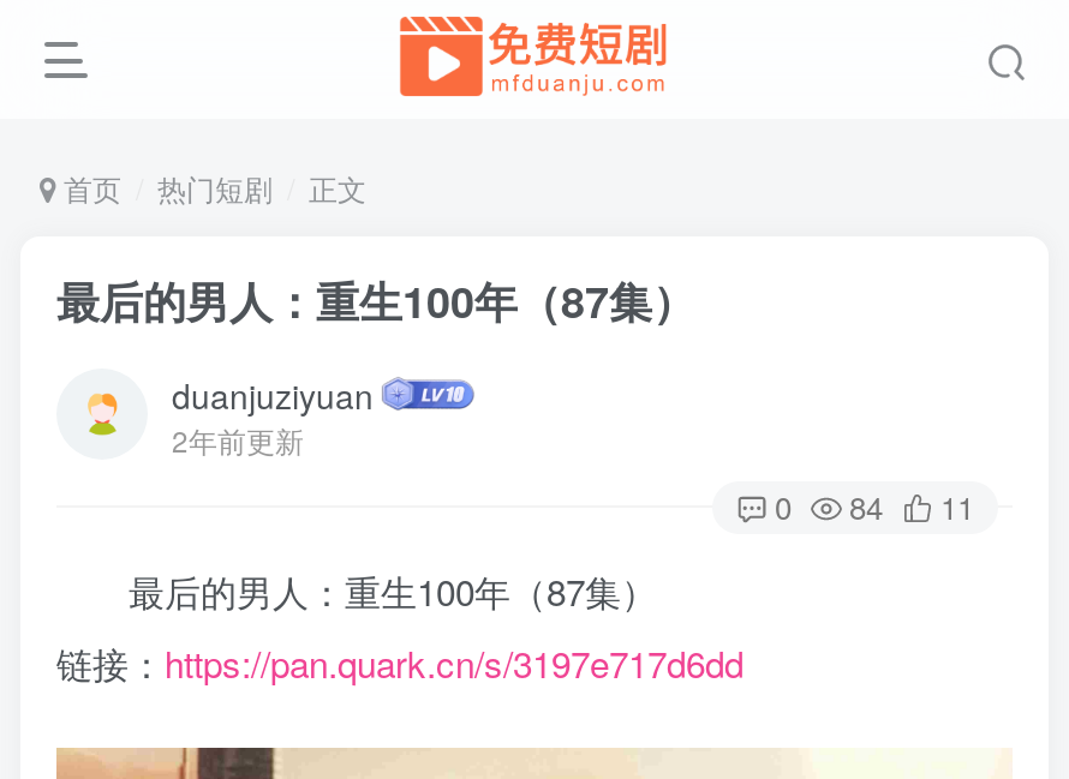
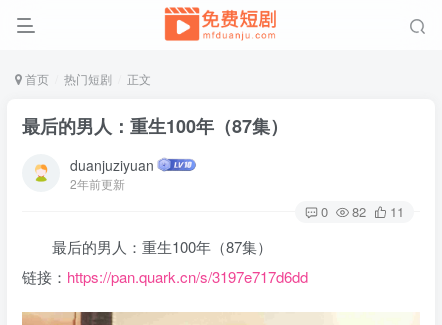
[775,484,974,529] 0 84 11 -> [321,202,404,221] 0 82 11

